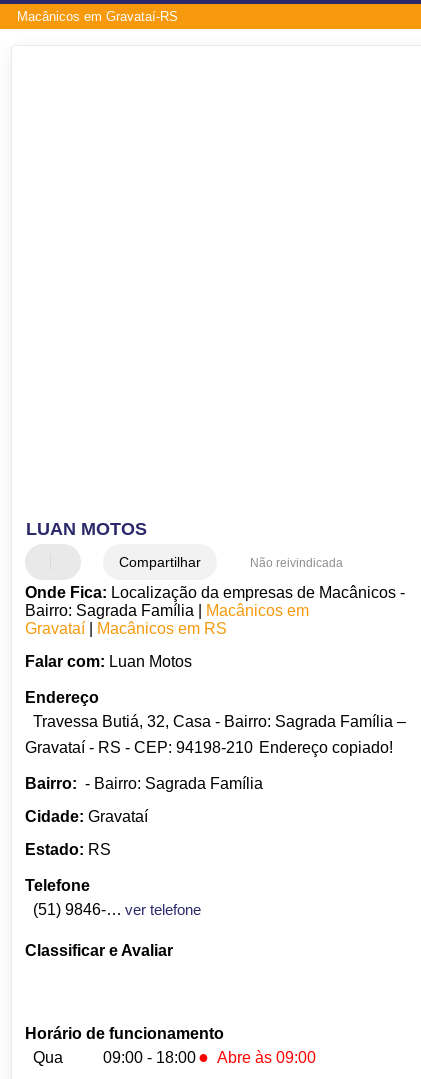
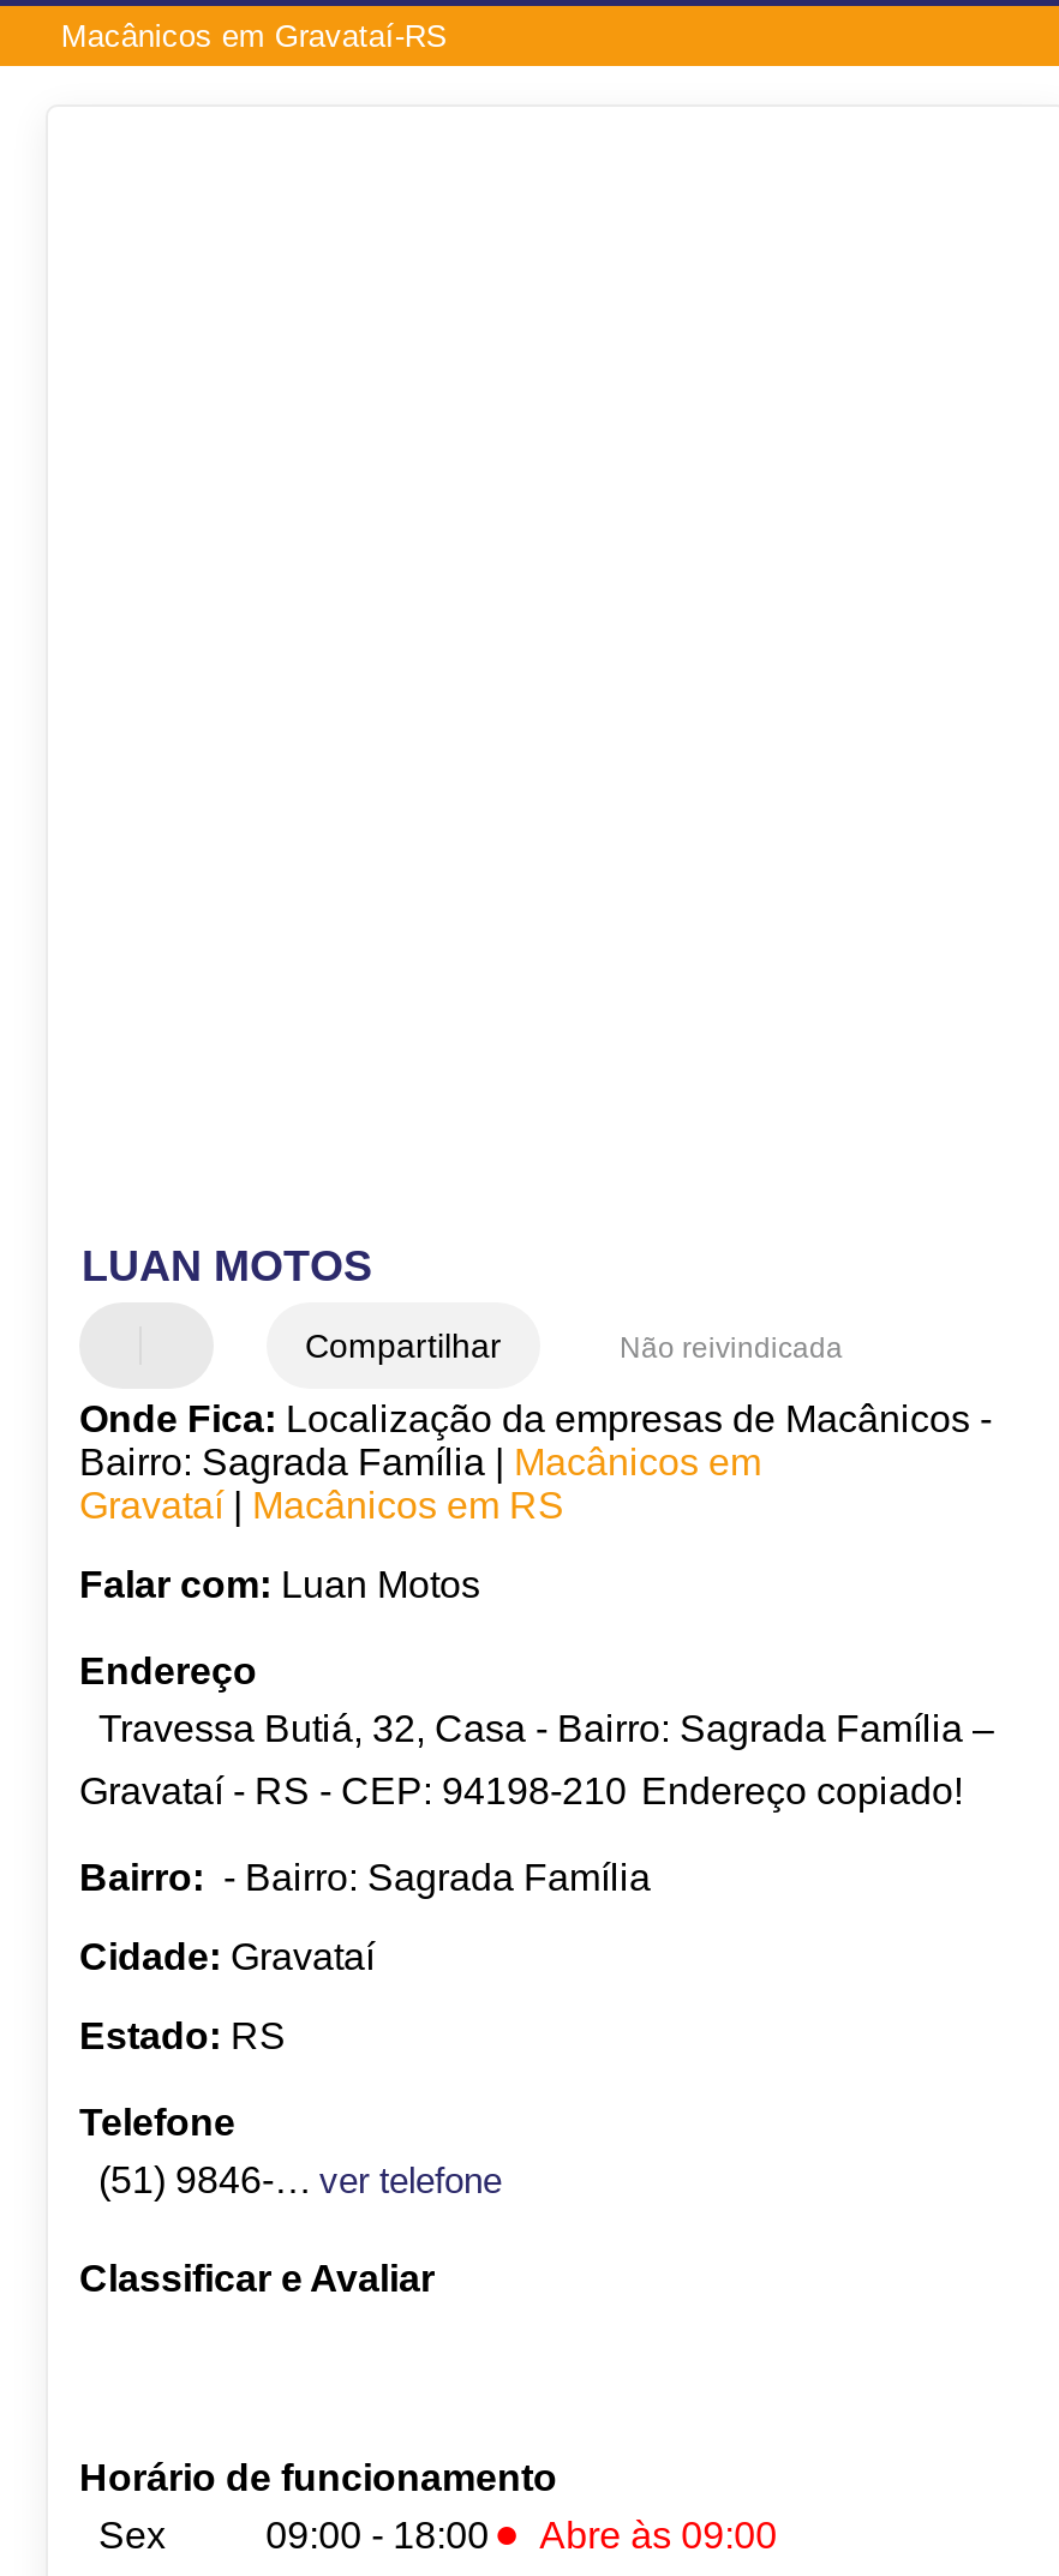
[25,1049,63,1066] Qua -> [79,2516,166,2557] Sex

